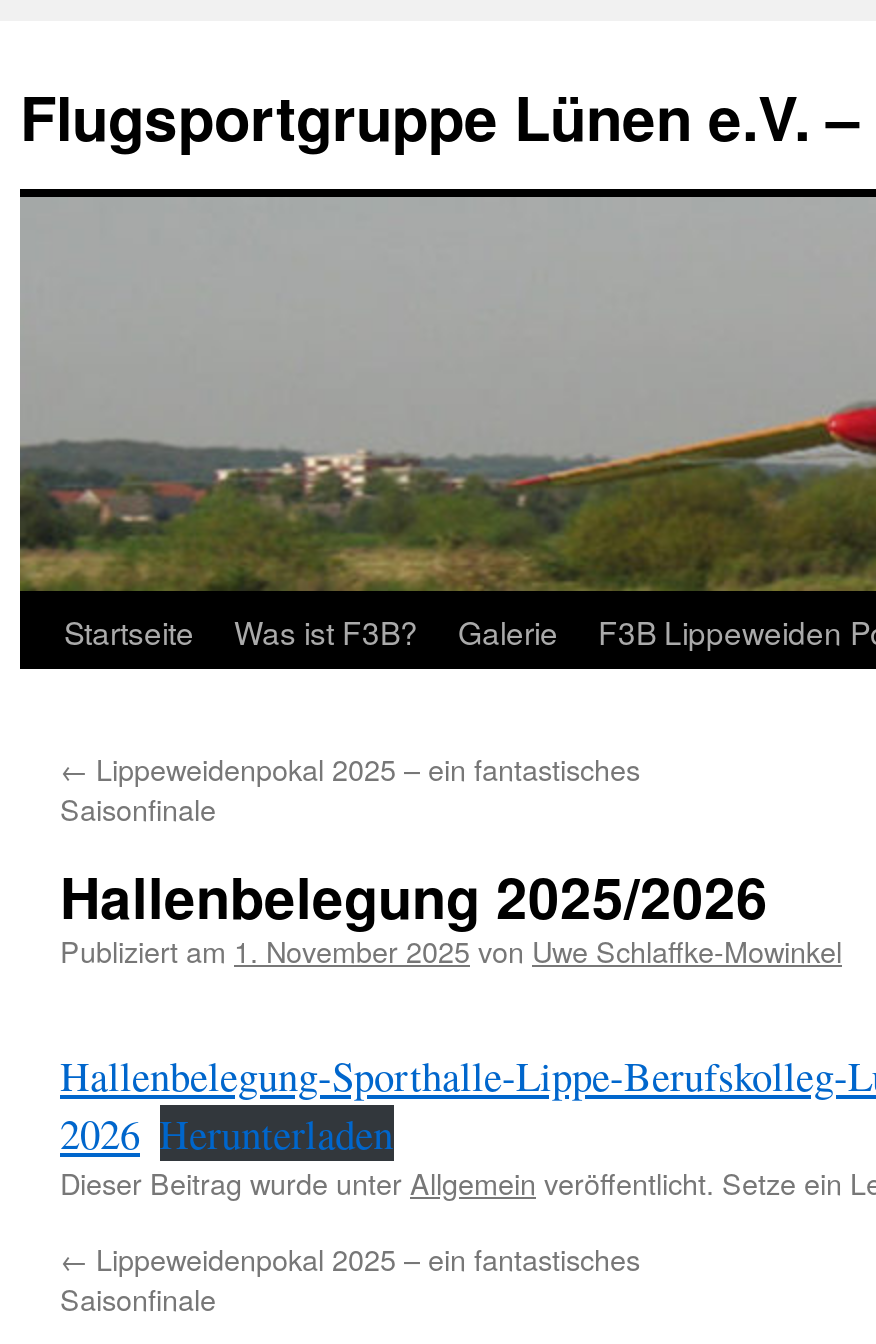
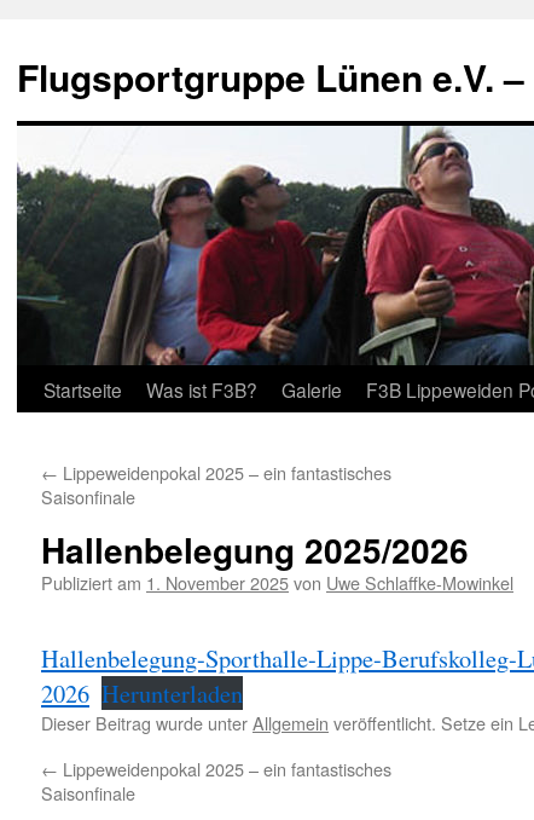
[18,197,870,591] [image] -> [16,126,530,365] [image]

